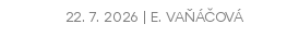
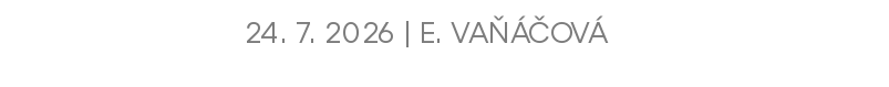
[65,8,243,25] 22. 7. 2026 E. VAŇÁČOVÁ -> [245,17,608,50] 24. 7. 2026 E. VAŇÁČOVÁ

